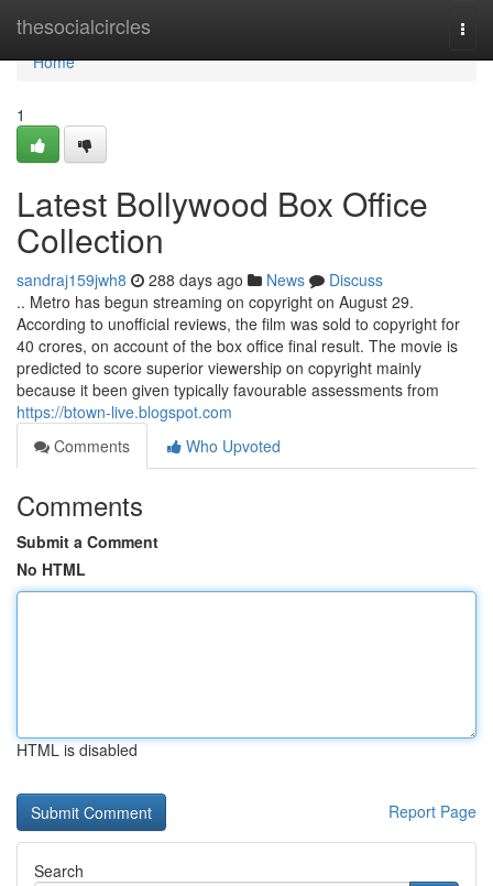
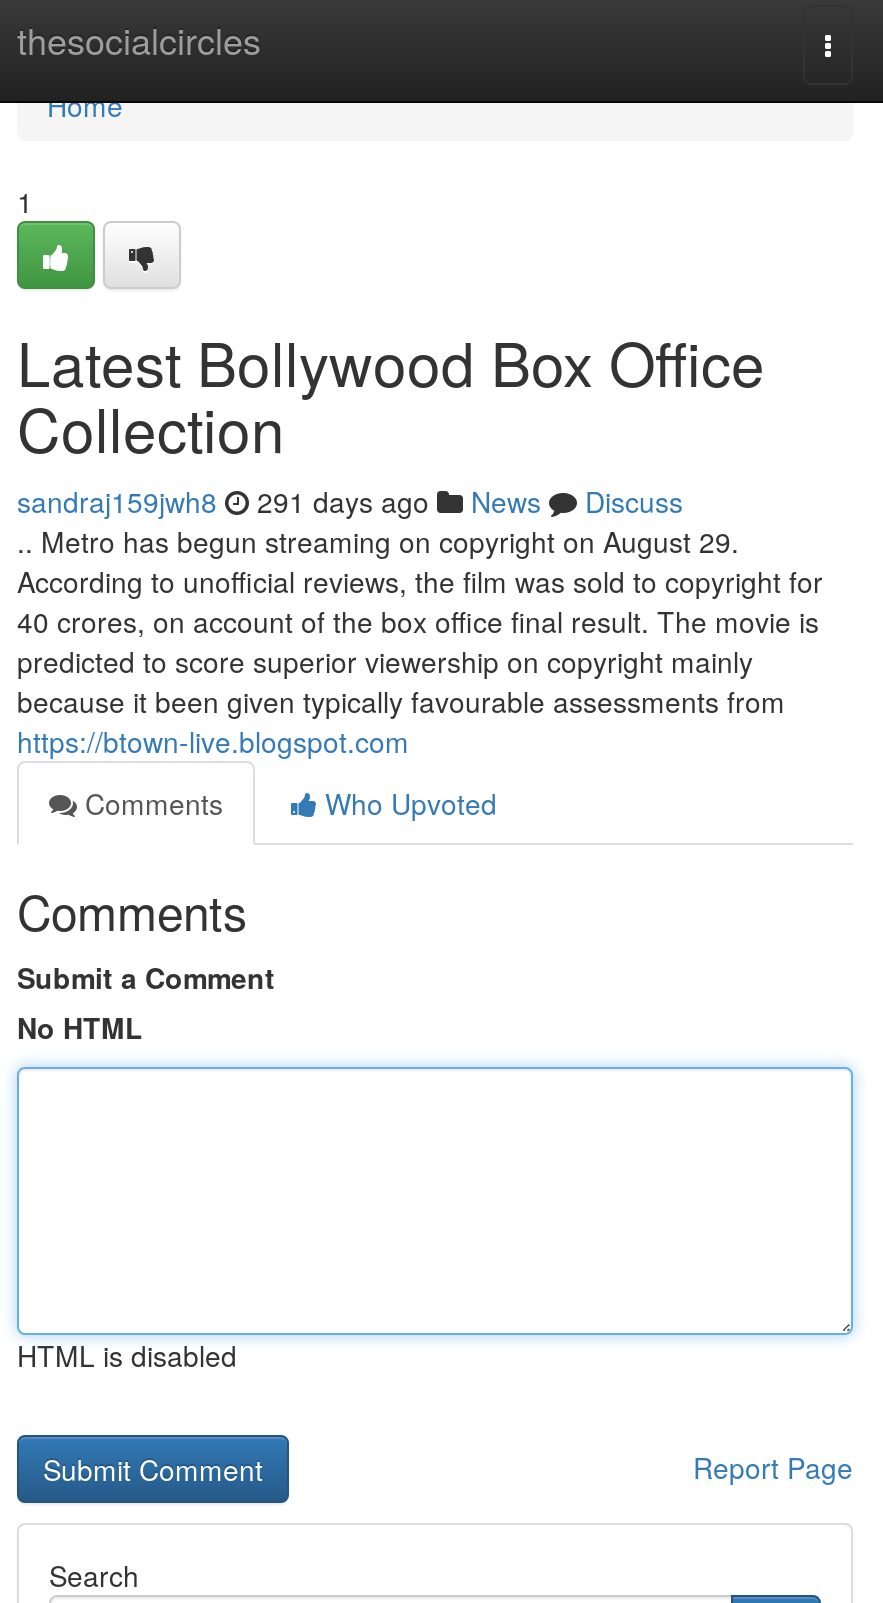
[17,269,383,291] sandraj159jwh8 288 days ago News Discuss -> [17,481,683,521] sandraj159jwh8 291 days ago News Discuss

